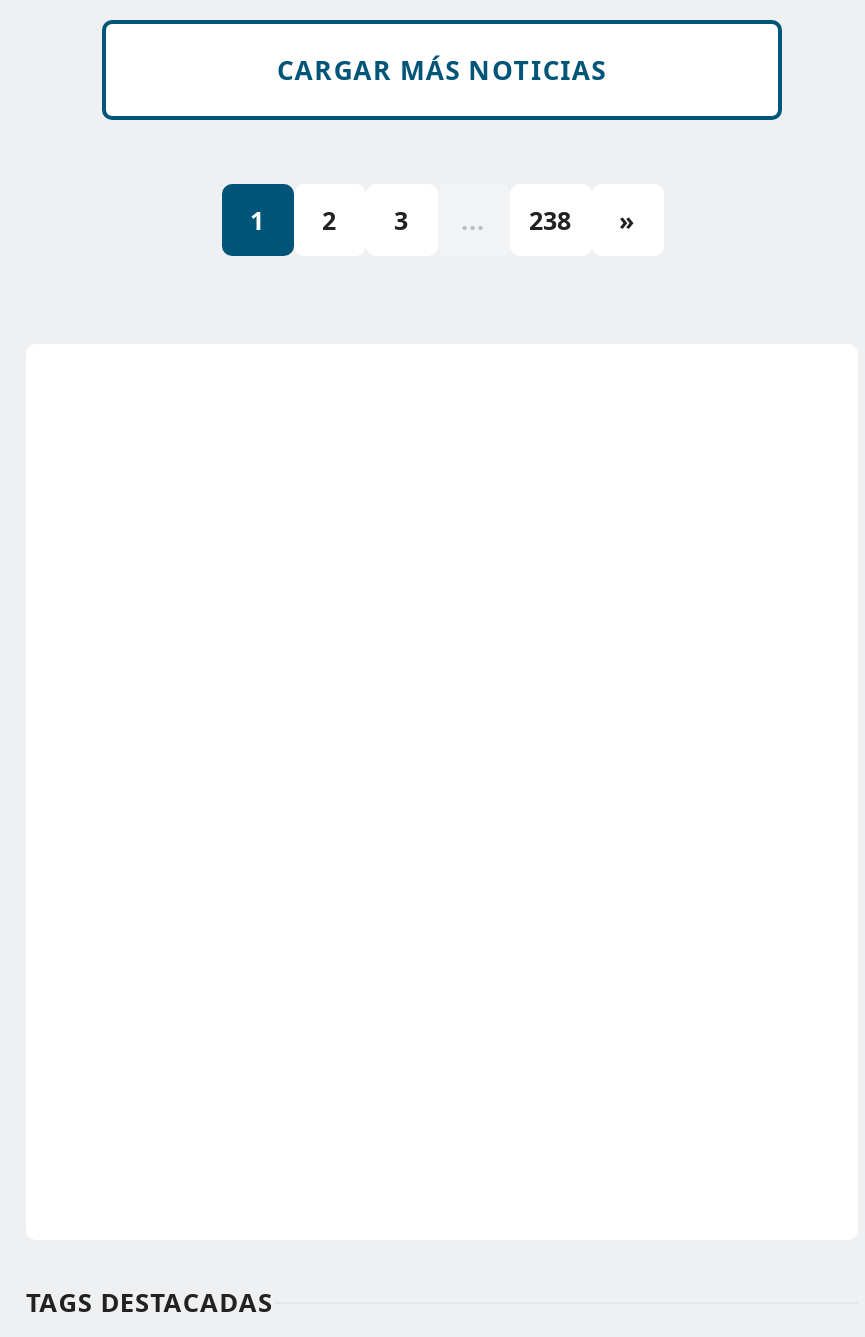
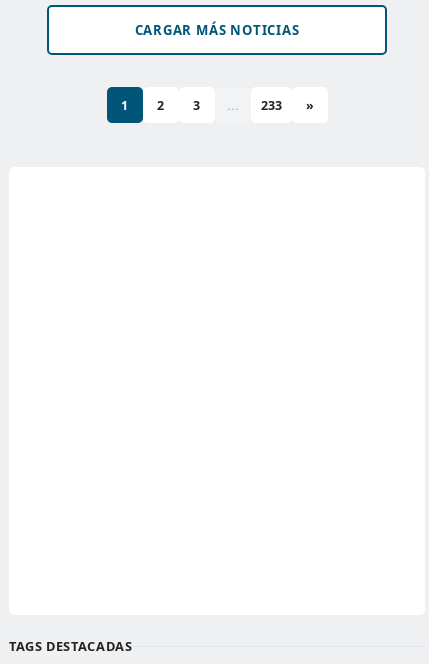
[529,203,571,237] 238 -> [260,96,281,113] 233

